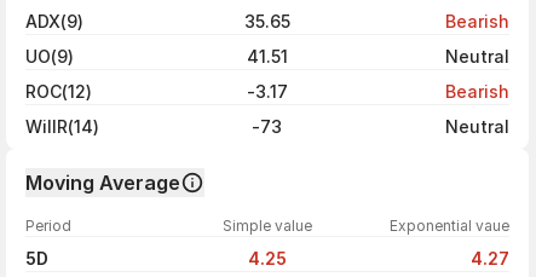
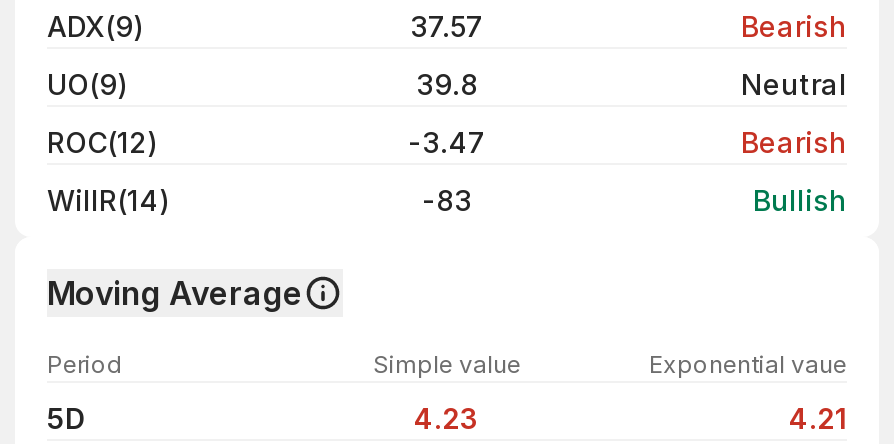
[244,11,290,31] 35.65 -> [410,9,484,43] 37.57
[247,46,288,67] 41.51 -> [416,67,478,101] 39.8
[247,81,288,102] -3.17 -> [408,125,486,159] -3.47
[252,116,509,137] -73 | Neutral -> [422,183,847,217] -83 | Bullish
[248,248,287,269] 4.25 -> [414,401,480,435] 4.23
[471,248,509,269] 4.27 -> [789,401,847,435] 4.21

